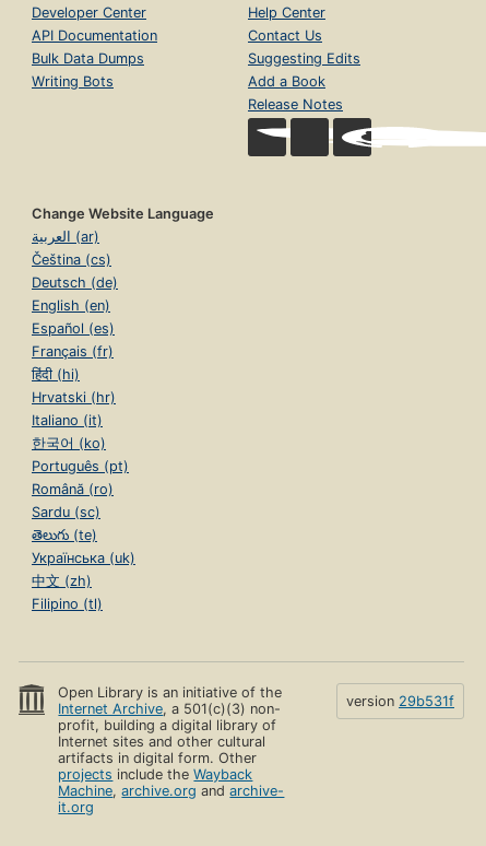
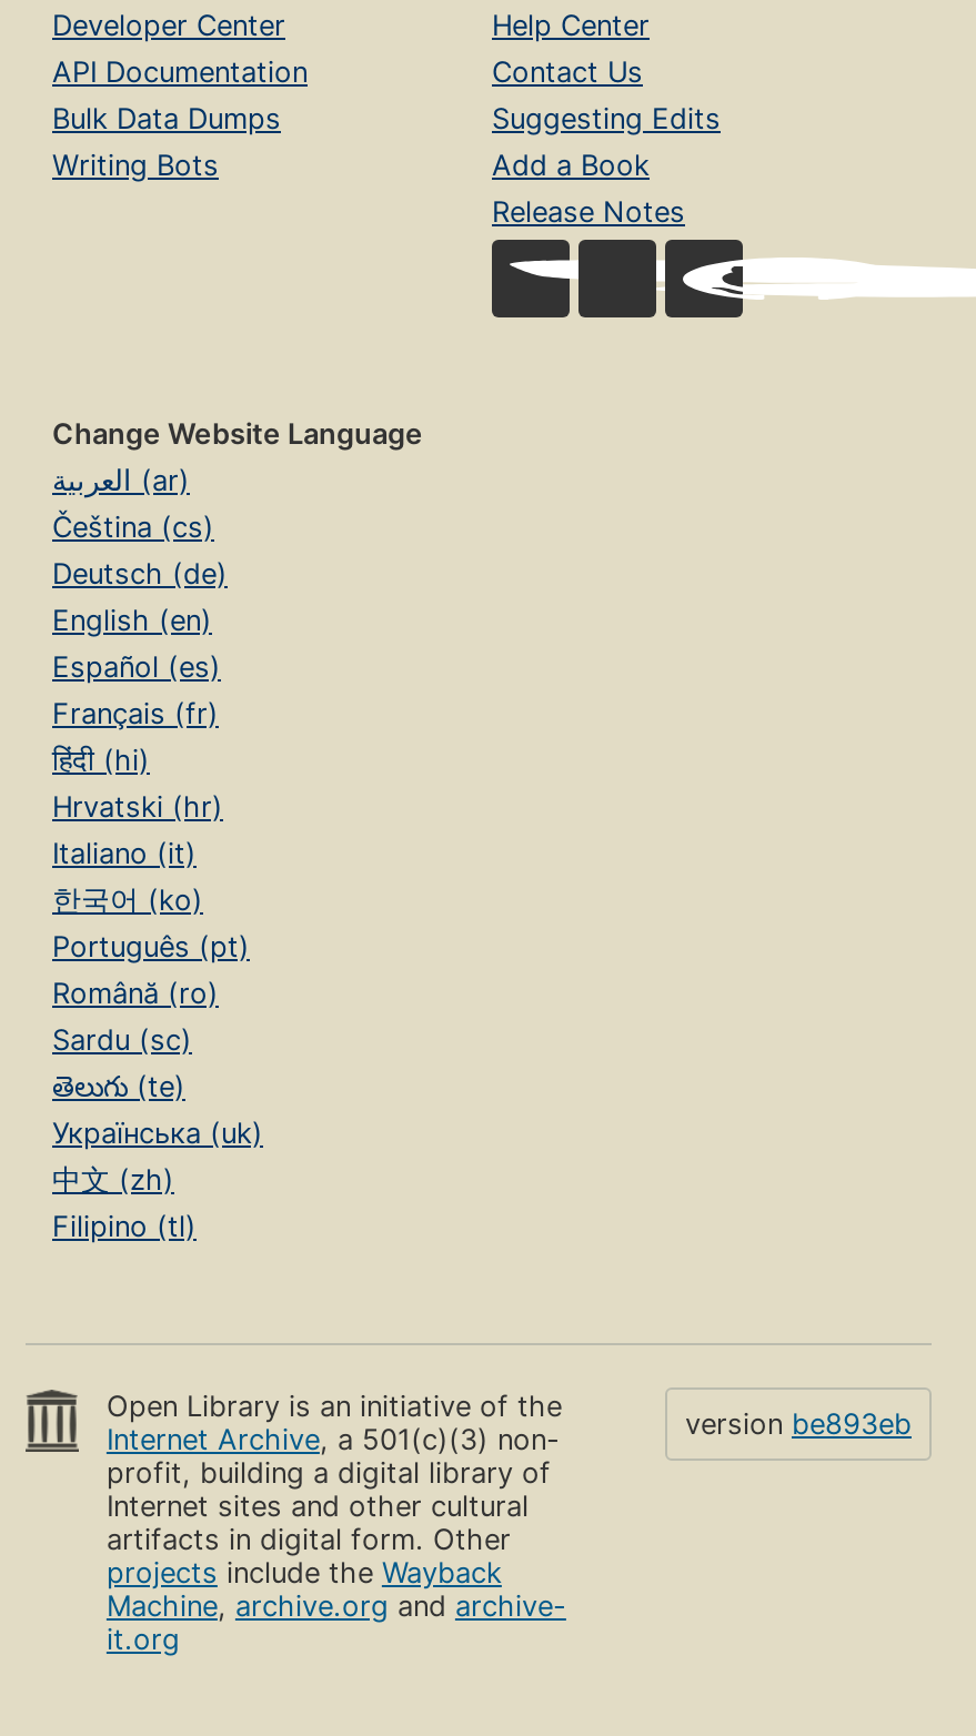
[346,693,454,709] version 29b531f -> [685,1408,912,1441] version be893eb

